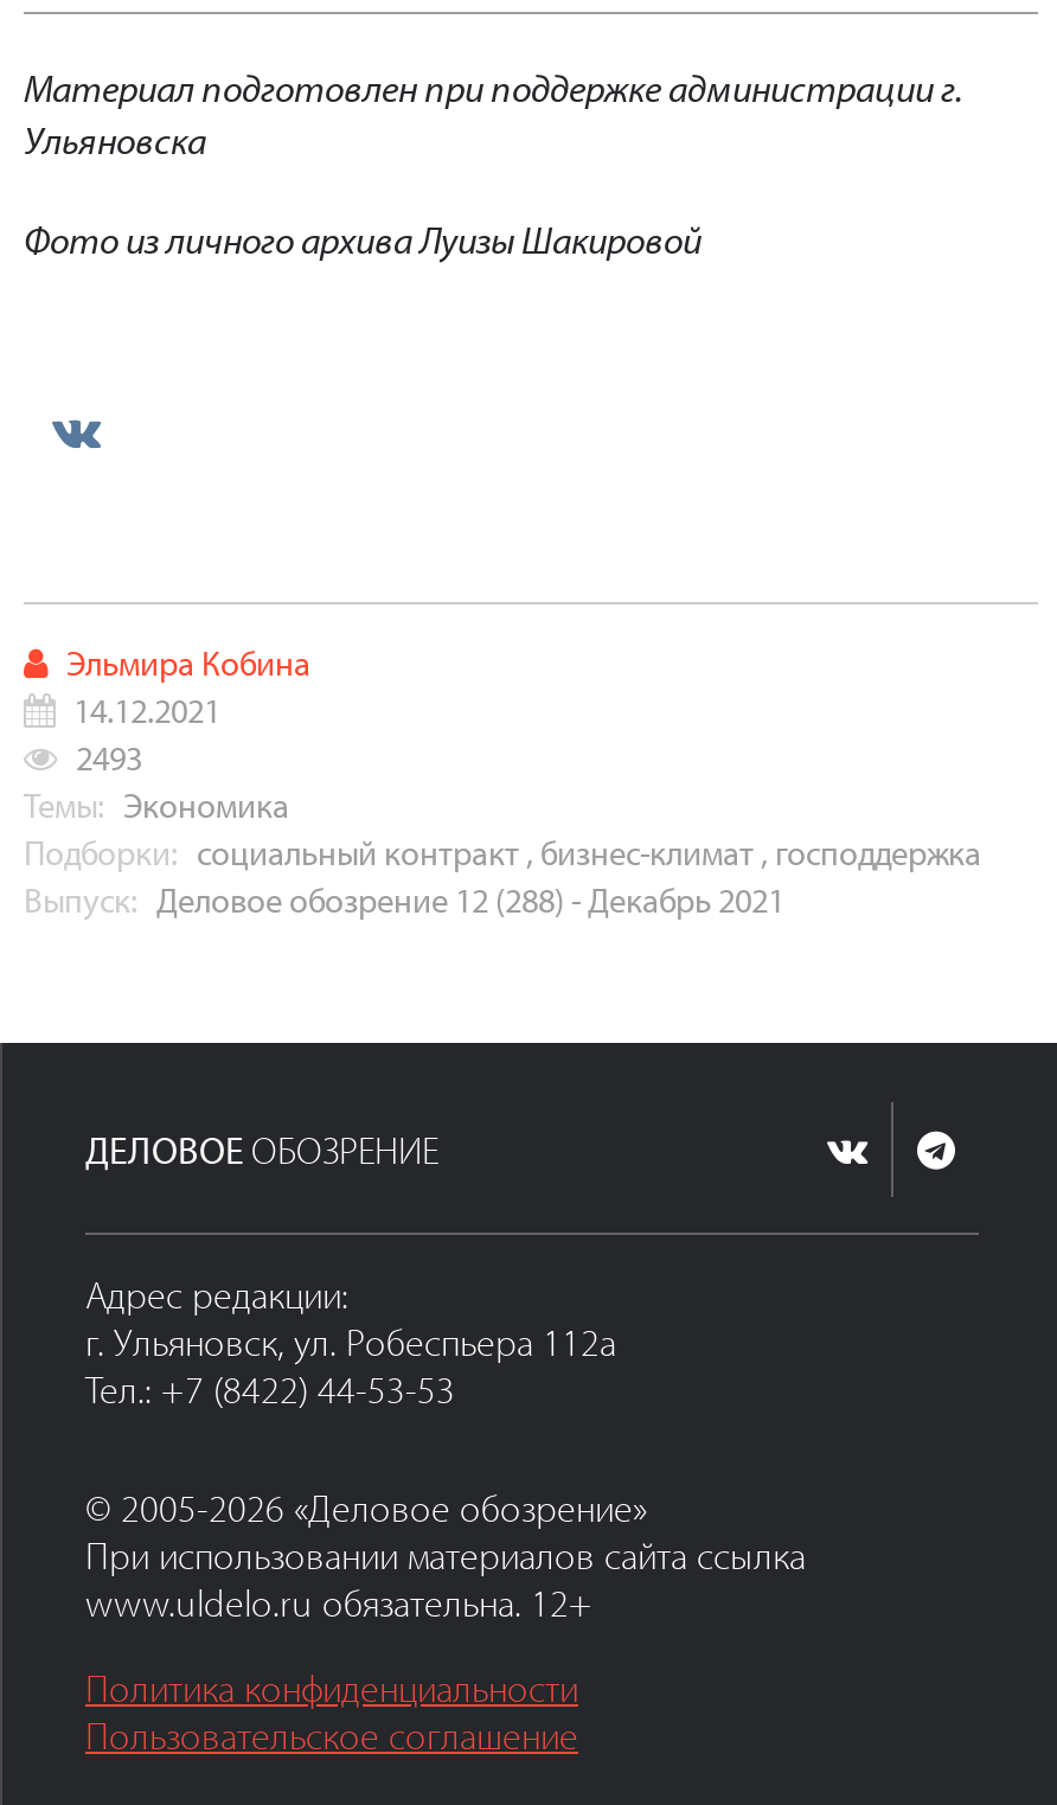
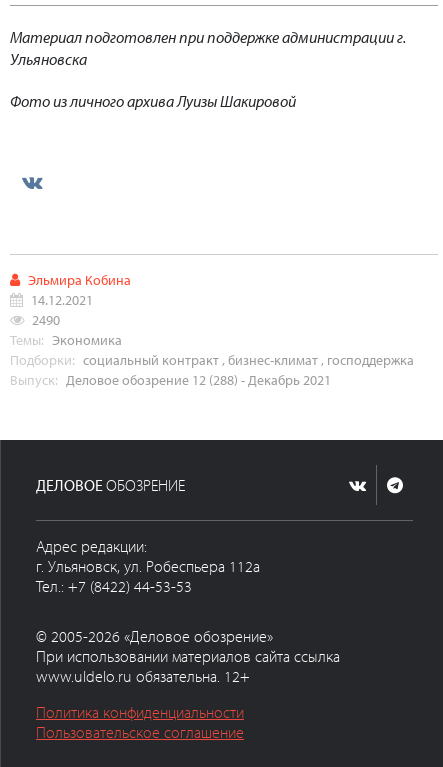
[69,736,142,781] 2493 -> [29,310,60,329] 2490

